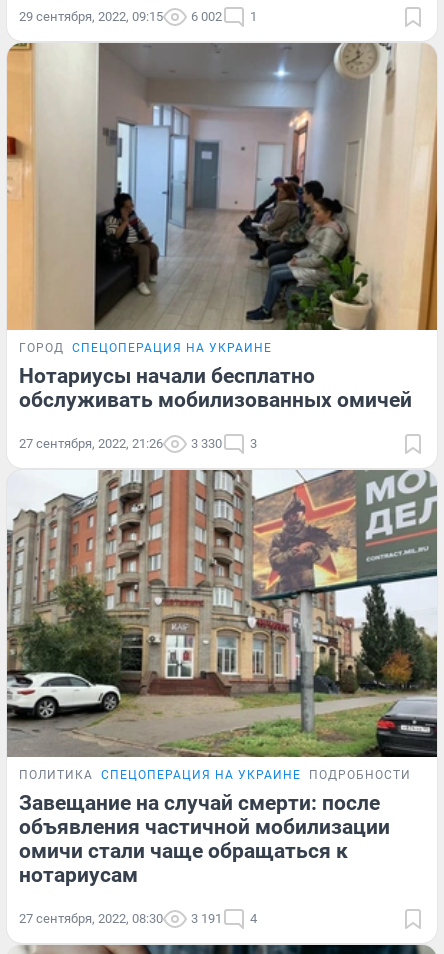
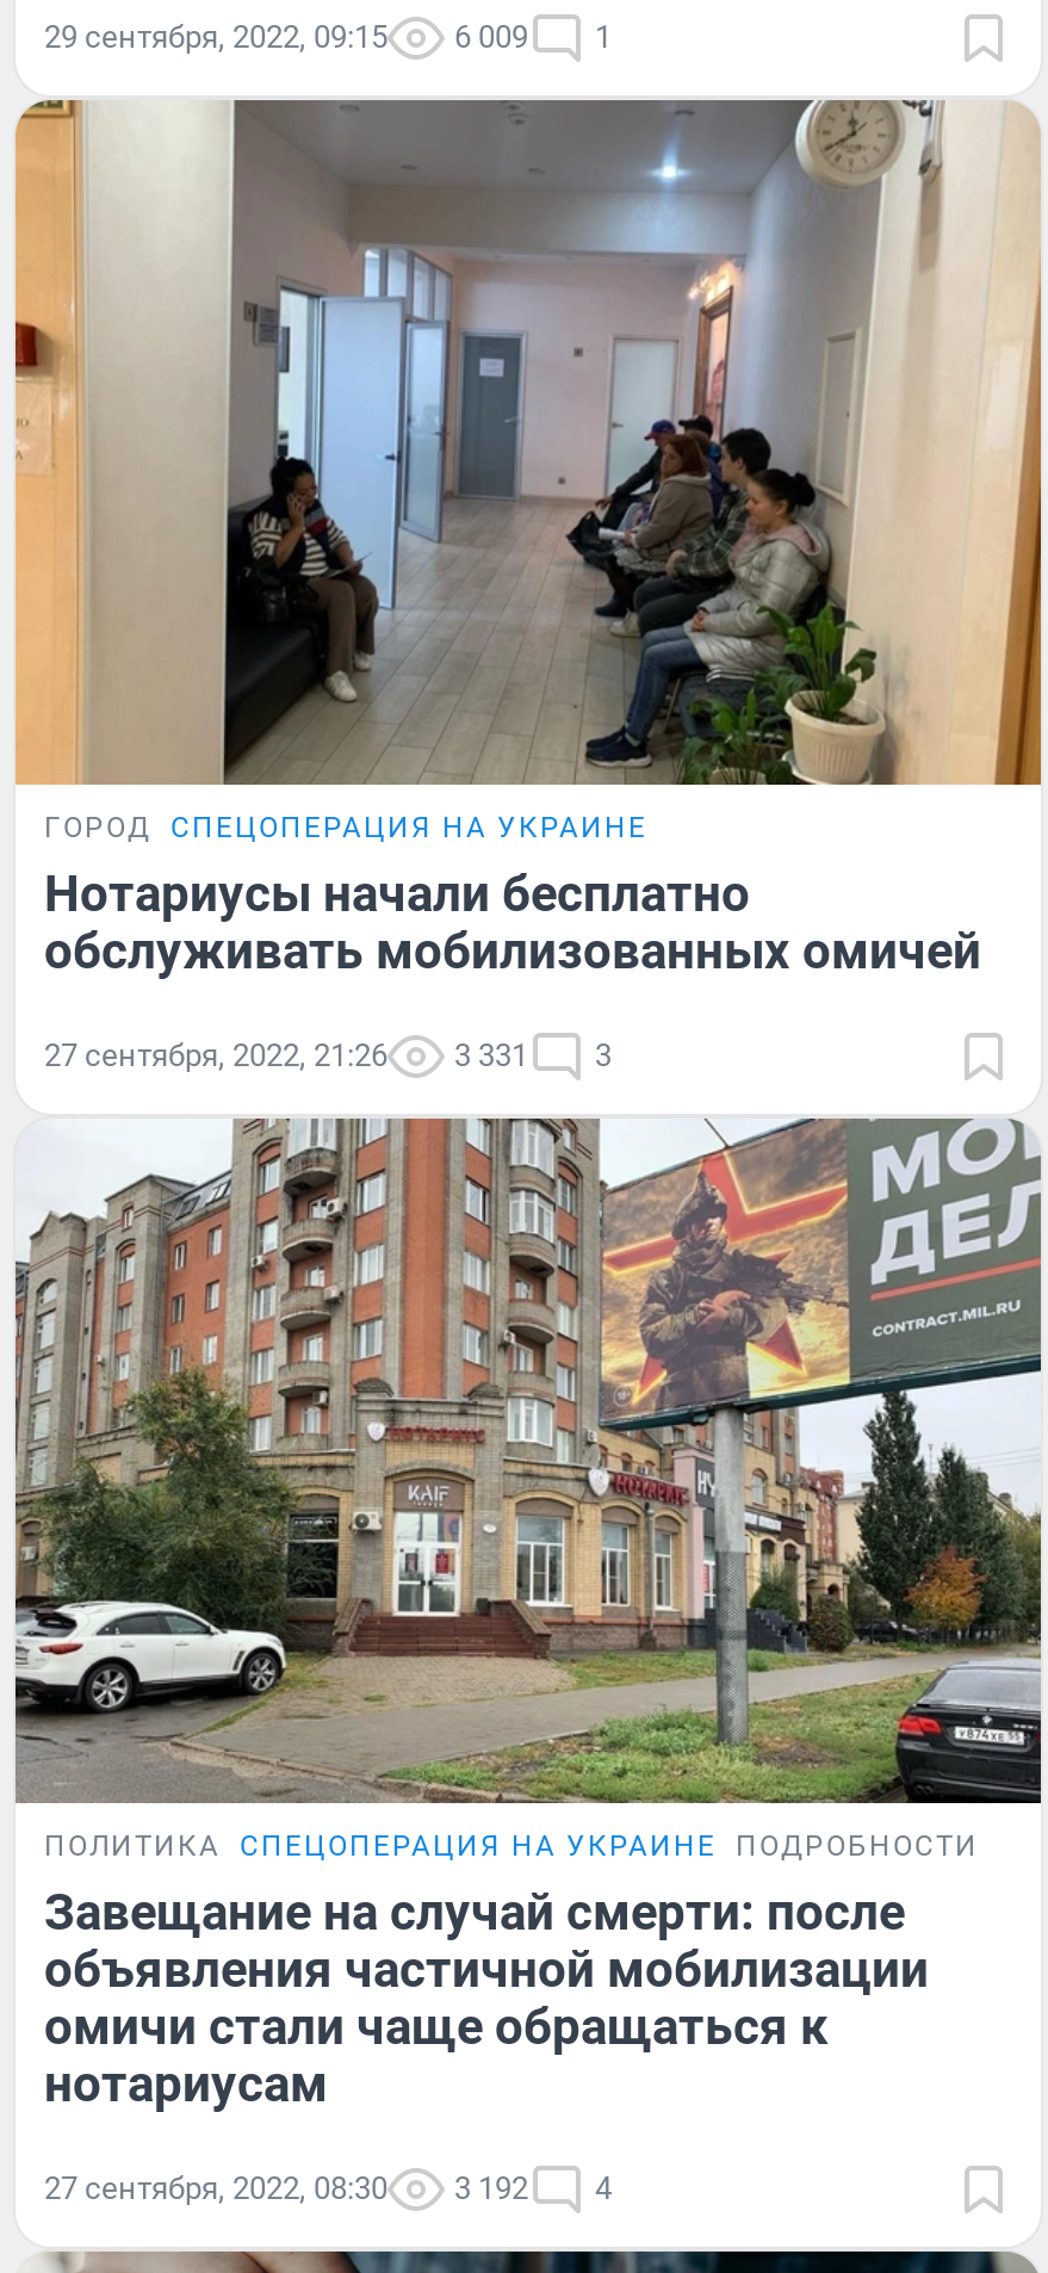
[19,9,257,24] 29 сентября, 2022, 09:15 6 002 1 -> [44,20,612,55] 29 сентября, 2022, 09:15 6 009 1
[19,436,257,451] 27 сентября, 2022, 21:26 3 330 3 -> [44,1037,612,1073] 27 сентября, 2022, 21:26 3 331 3
[19,911,257,926] 27 сентября, 2022, 08:30 3 191 4 -> [44,2169,612,2205] 27 сентября, 2022, 08:30 3 192 4

